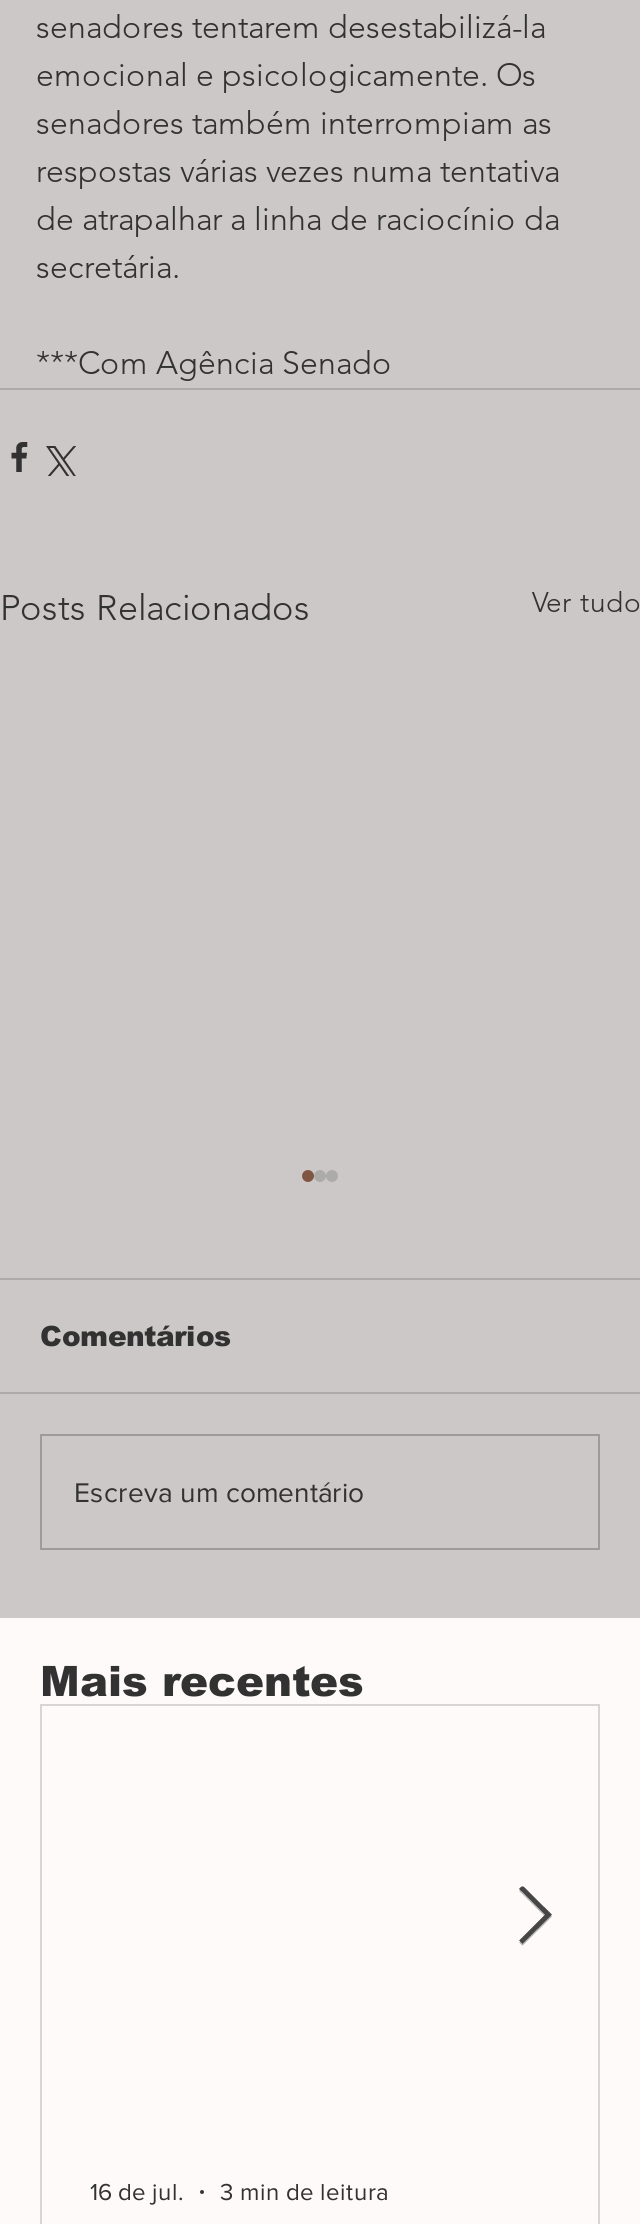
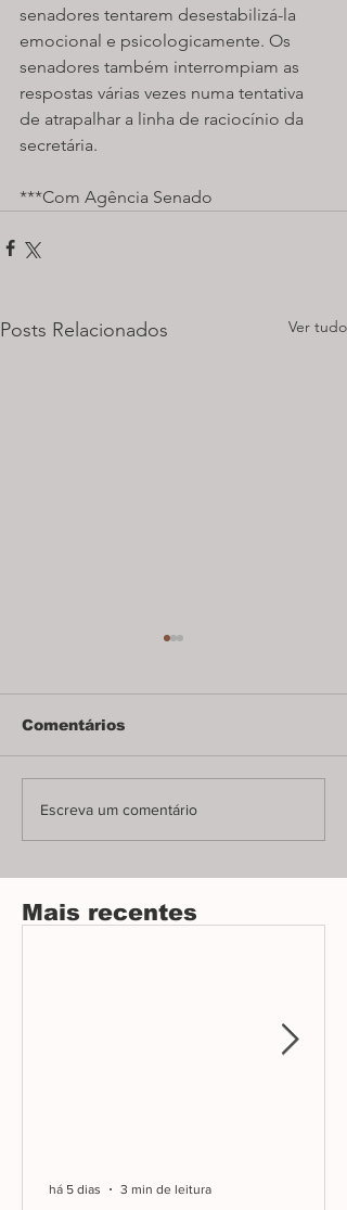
[90,2179,388,2207] 16 de jul. 3 min de leitura -> [49,1182,211,1198] há 5 dias 3 min de leitura

